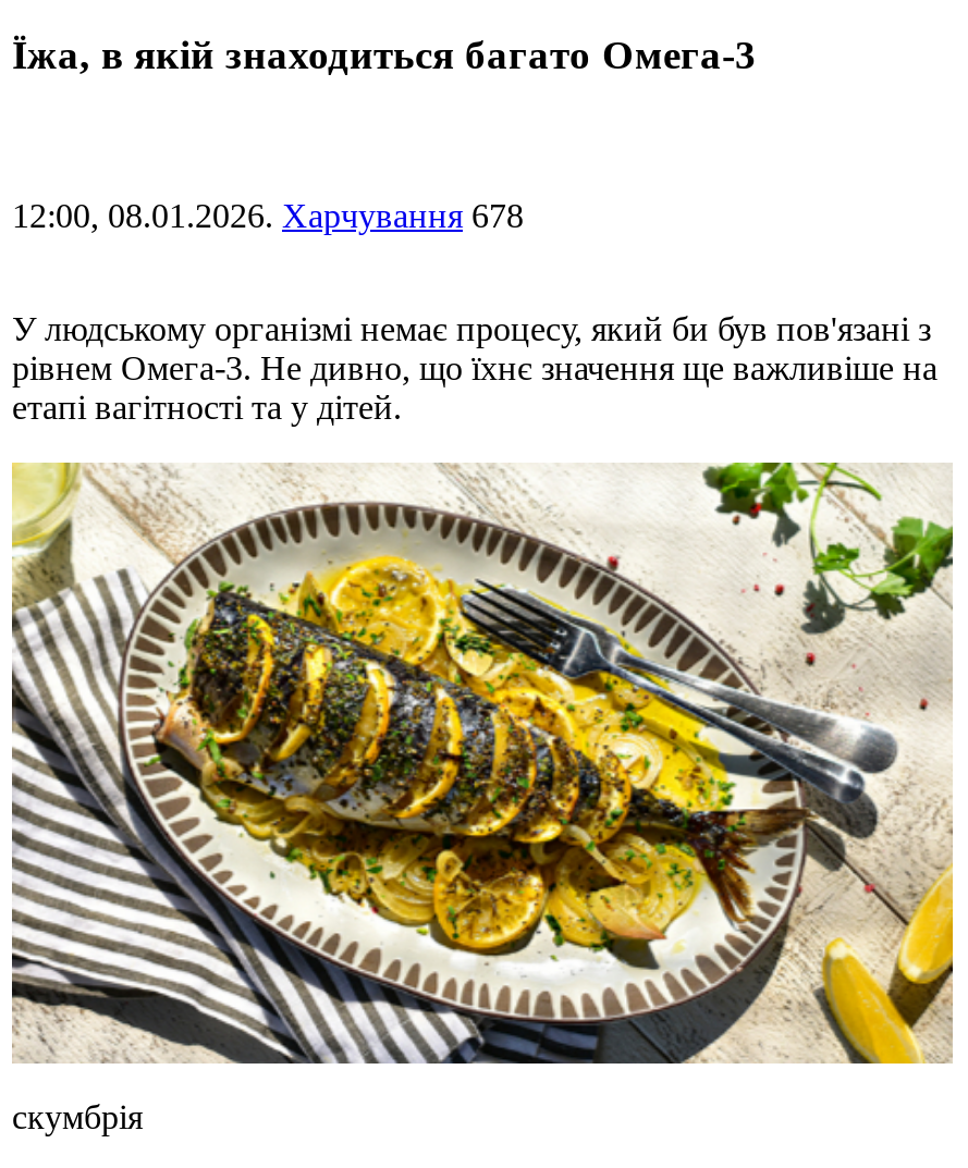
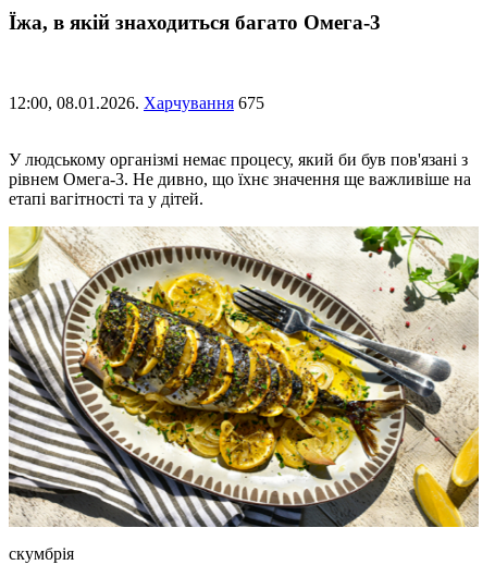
[12,198,524,235] 12:00, 08.01.2026. Харчування 678 -> [9,94,264,113] 12:00, 08.01.2026. Харчування 675

